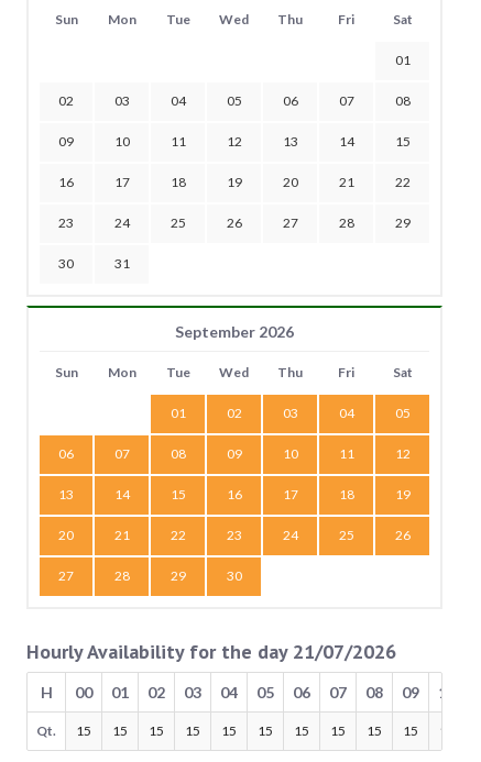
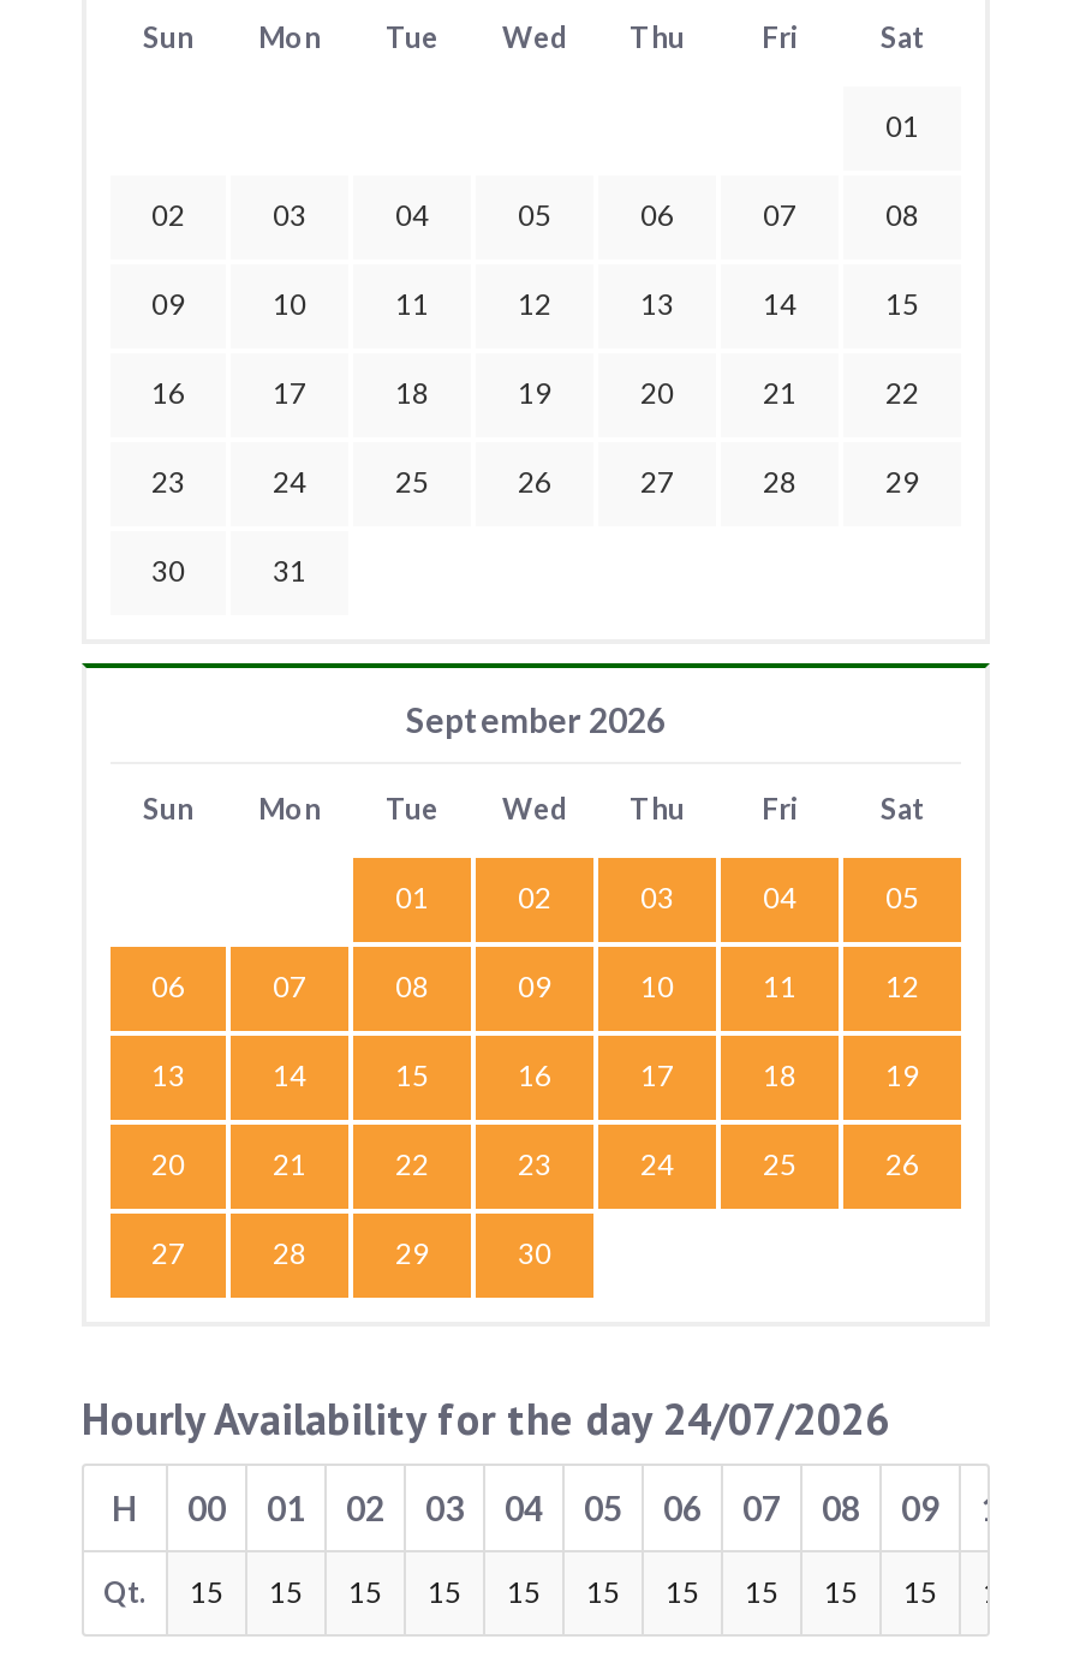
[26,639,396,665] Hourly Availability for the day 21/07/2026 -> [82,1393,889,1448] Hourly Availability for the day 24/07/2026

